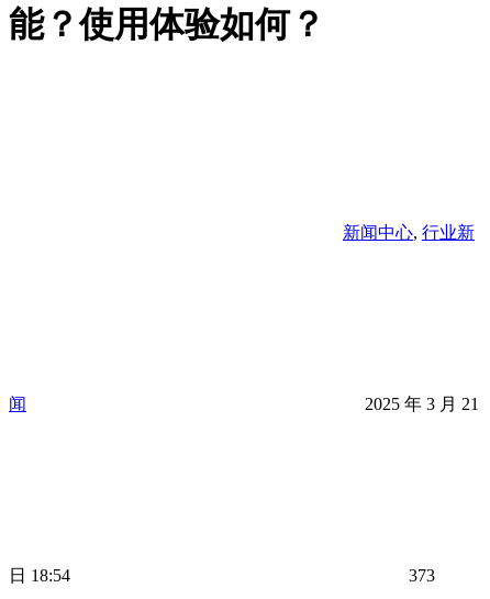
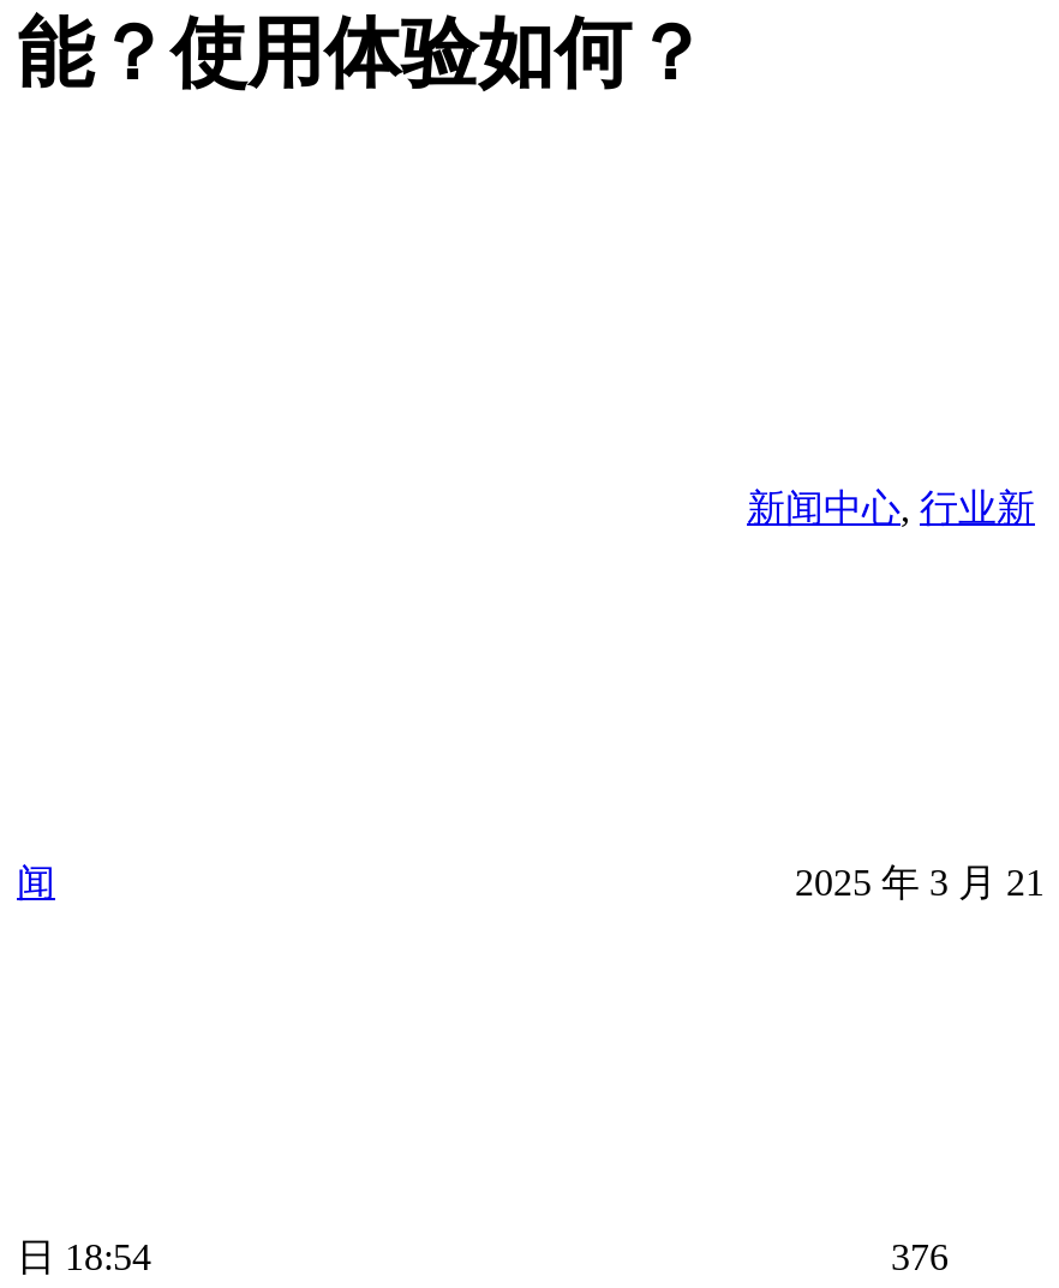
[404,566,435,585] 373 -> [881,1236,949,1277] 376

